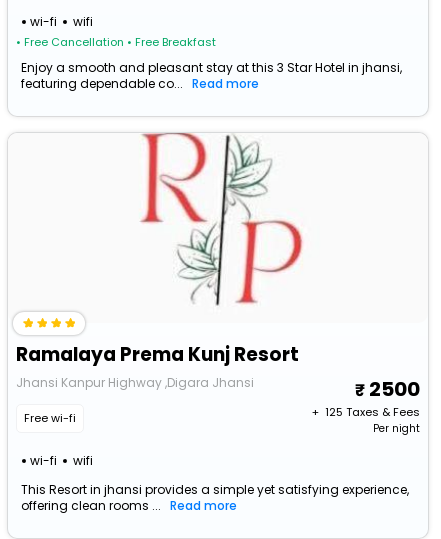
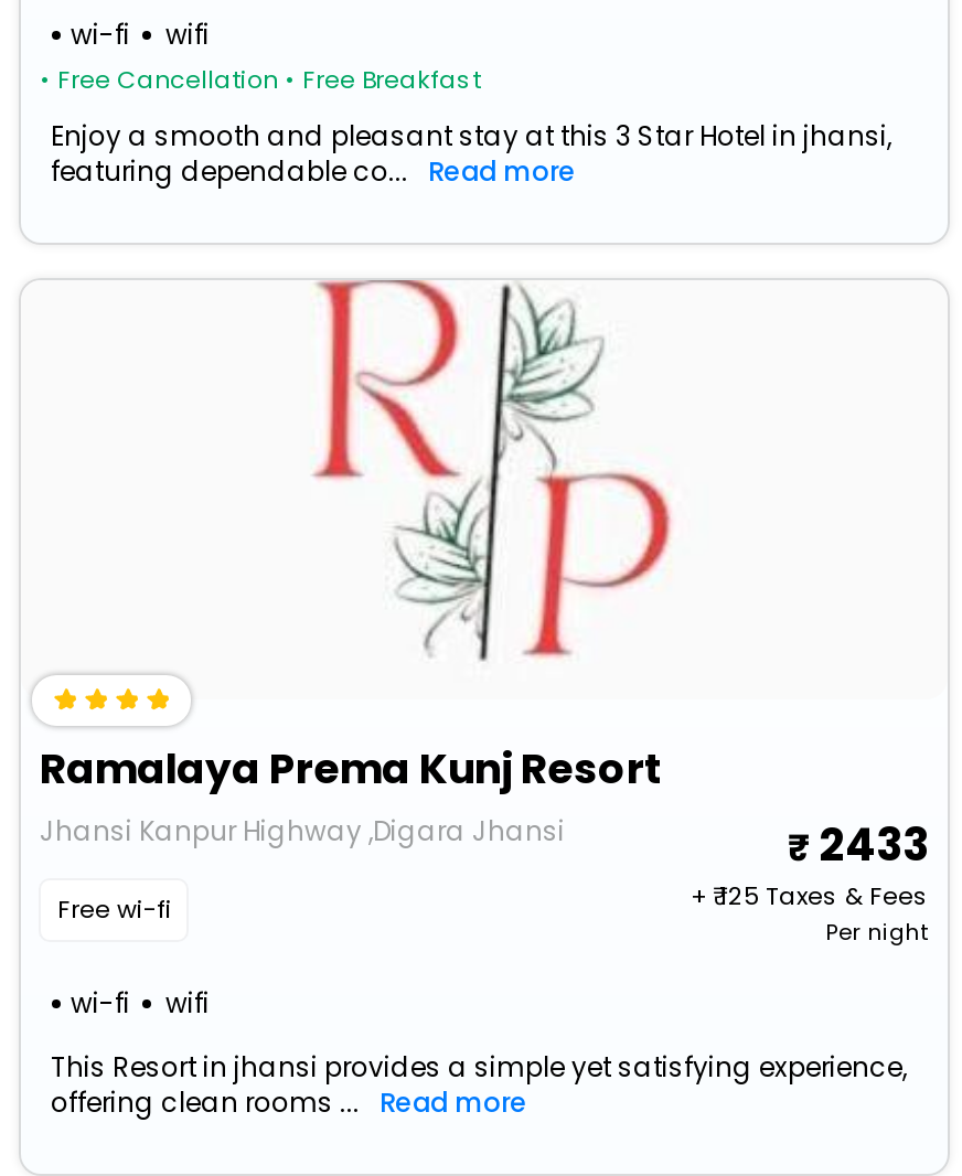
[368,375,419,403] 2500 -> [819,815,929,877] 2433

